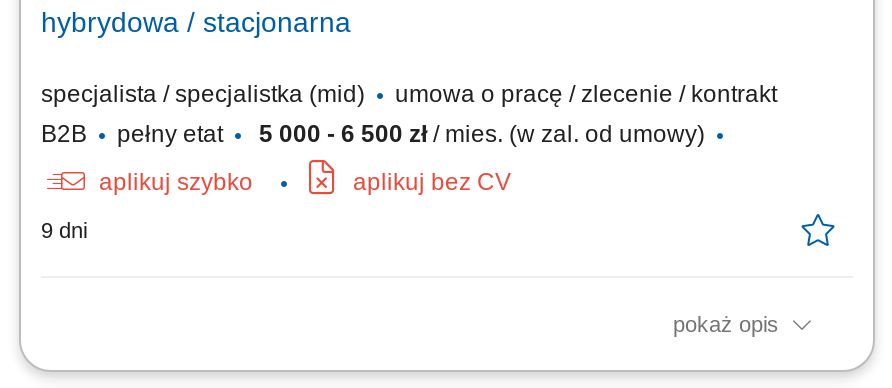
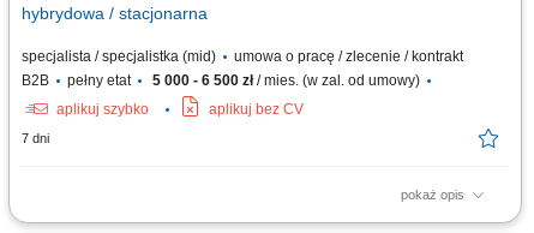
[41,218,87,242] 9 dni -> [22,131,49,145] 7 dni

